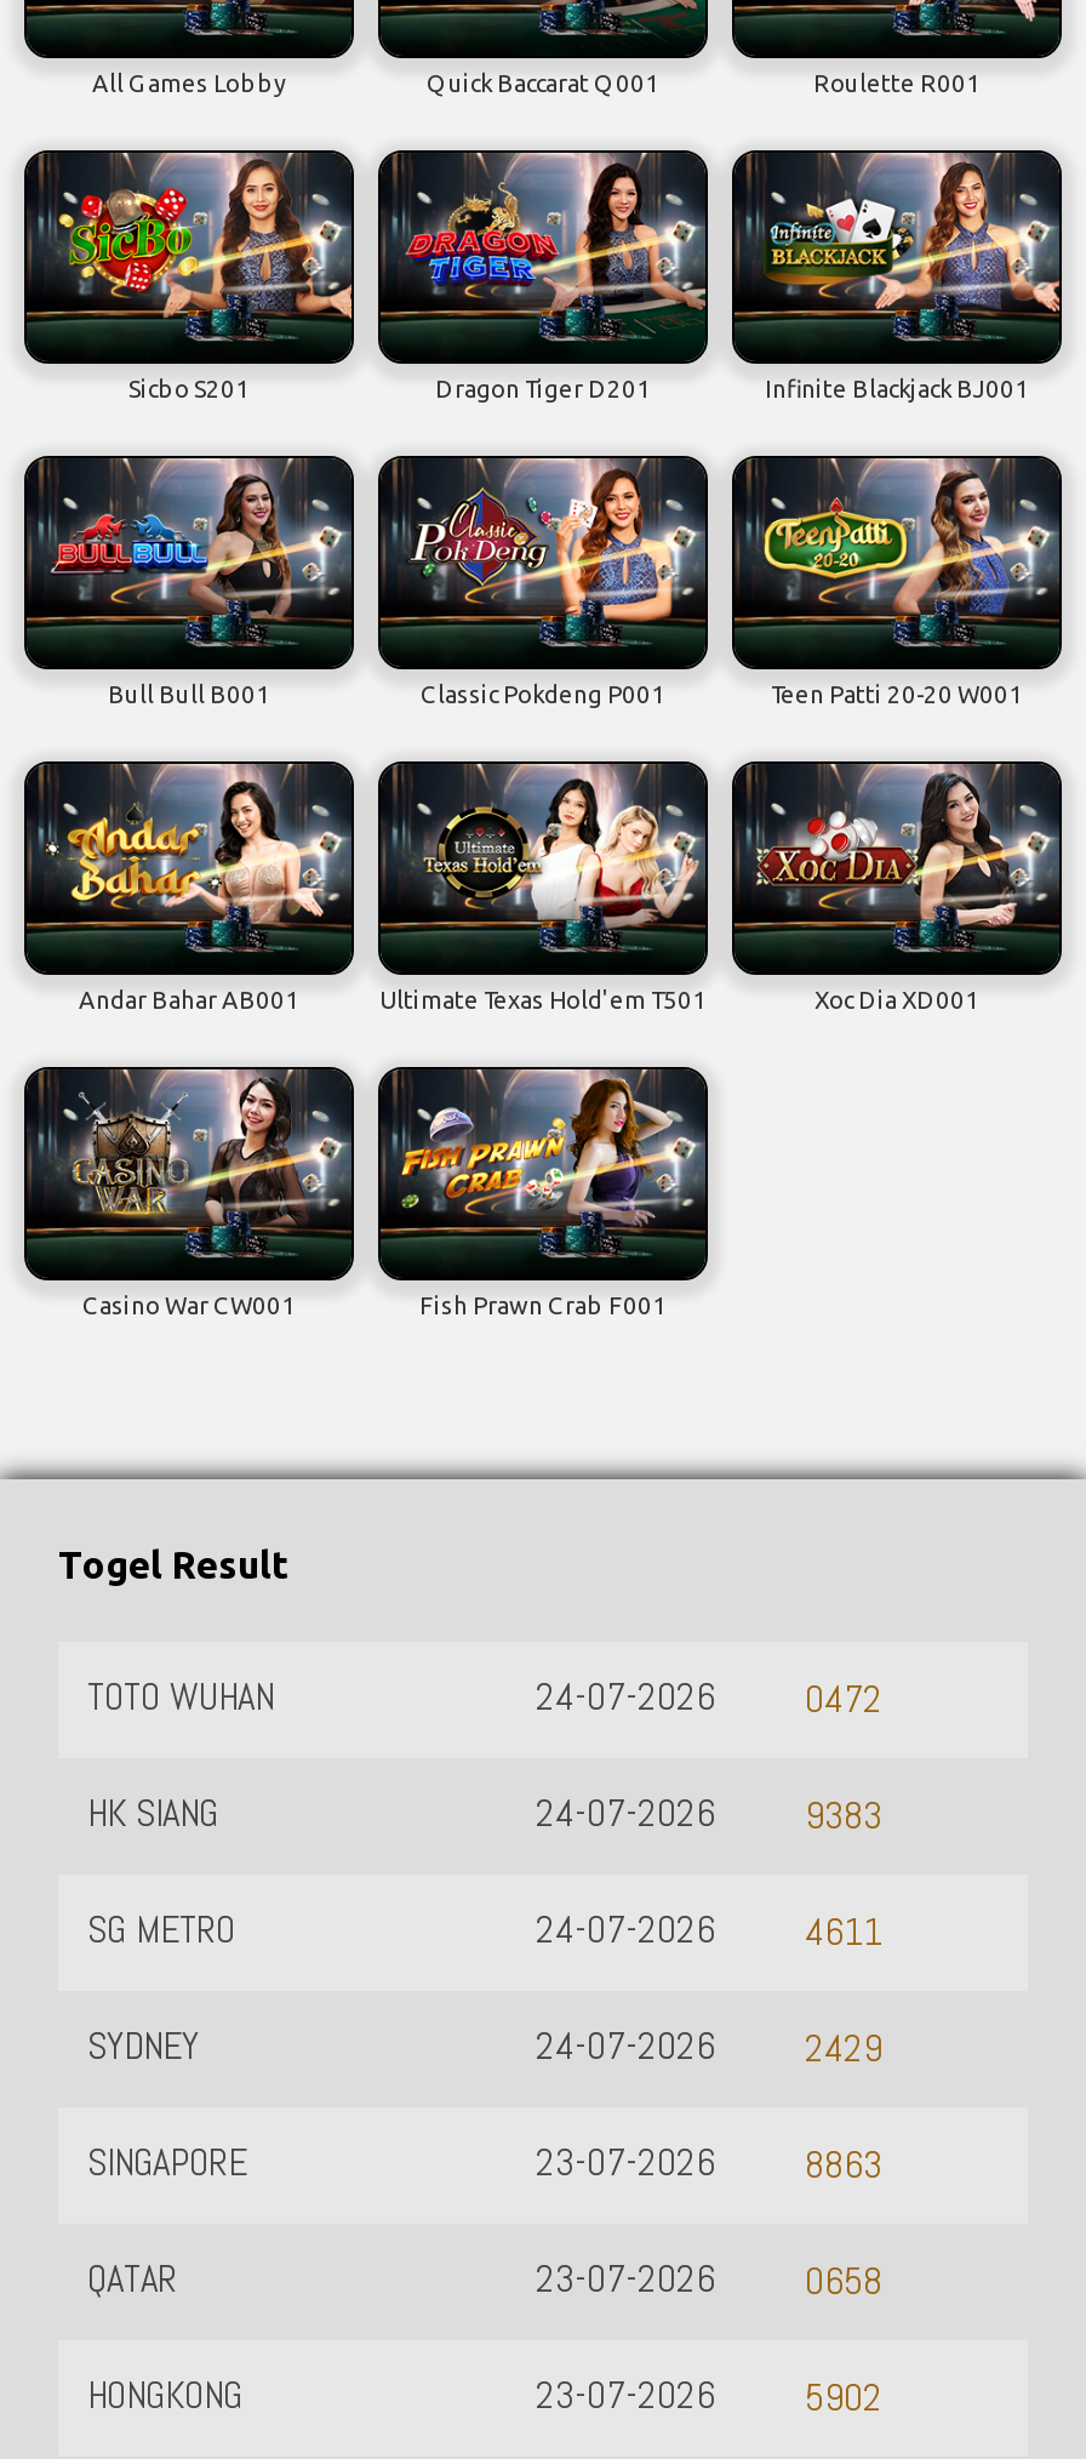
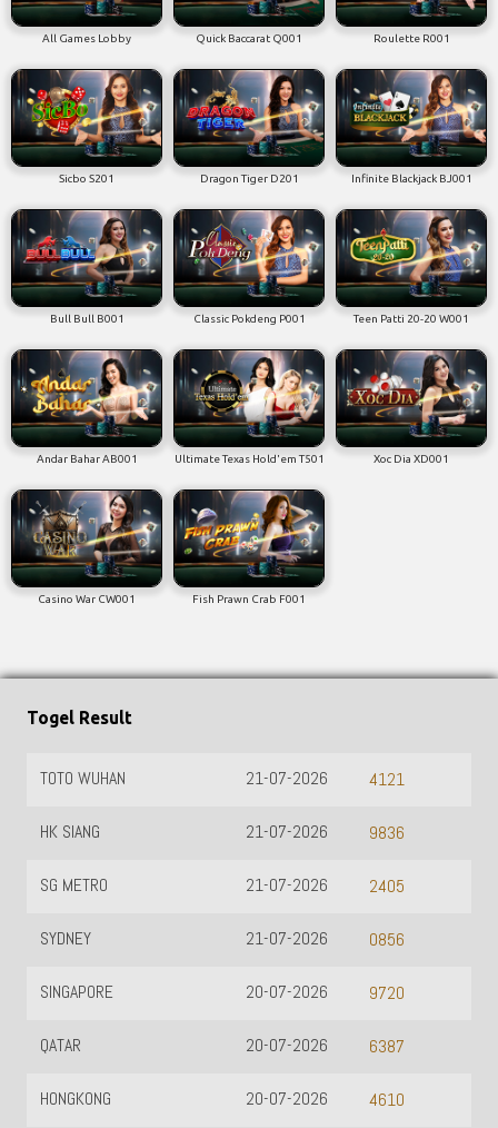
[536,1674,715,1722] 24-07-2026 -> [246,768,328,790] 21-07-2026
[805,1675,882,1724] 0472 -> [369,768,405,791] 4121
[536,1790,715,1839] 24-07-2026 -> [246,821,328,843] 21-07-2026
[805,1792,882,1840] 9383 -> [369,822,405,844] 9836
[536,1907,715,1955] 24-07-2026 -> [246,875,328,897] 21-07-2026
[805,1908,882,1957] 4611 -> [369,875,405,898] 2405
[536,2023,715,2071] 24-07-2026 -> [246,928,328,950] 21-07-2026
[805,2024,882,2073] 2429 -> [369,929,405,951] 0856
[536,2139,715,2188] 23-07-2026 -> [246,981,328,1004] 20-07-2026
[805,2141,882,2189] 8863 -> [369,982,405,1004] 9720
[536,2256,715,2304] 23-07-2026 -> [246,1035,328,1057] 20-07-2026
[805,2257,882,2306] 0658 -> [369,1035,405,1058] 6387
[536,2372,715,2421] 23-07-2026 -> [246,1088,328,1110] 20-07-2026
[805,2374,882,2422] 5902 -> [369,1089,405,1111] 4610

